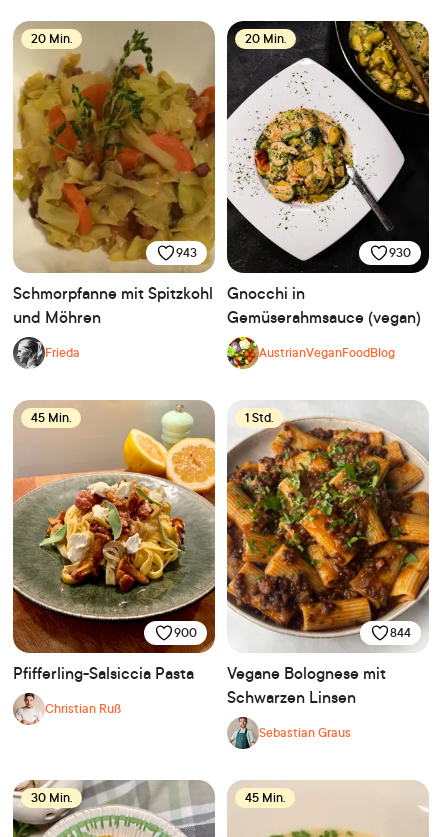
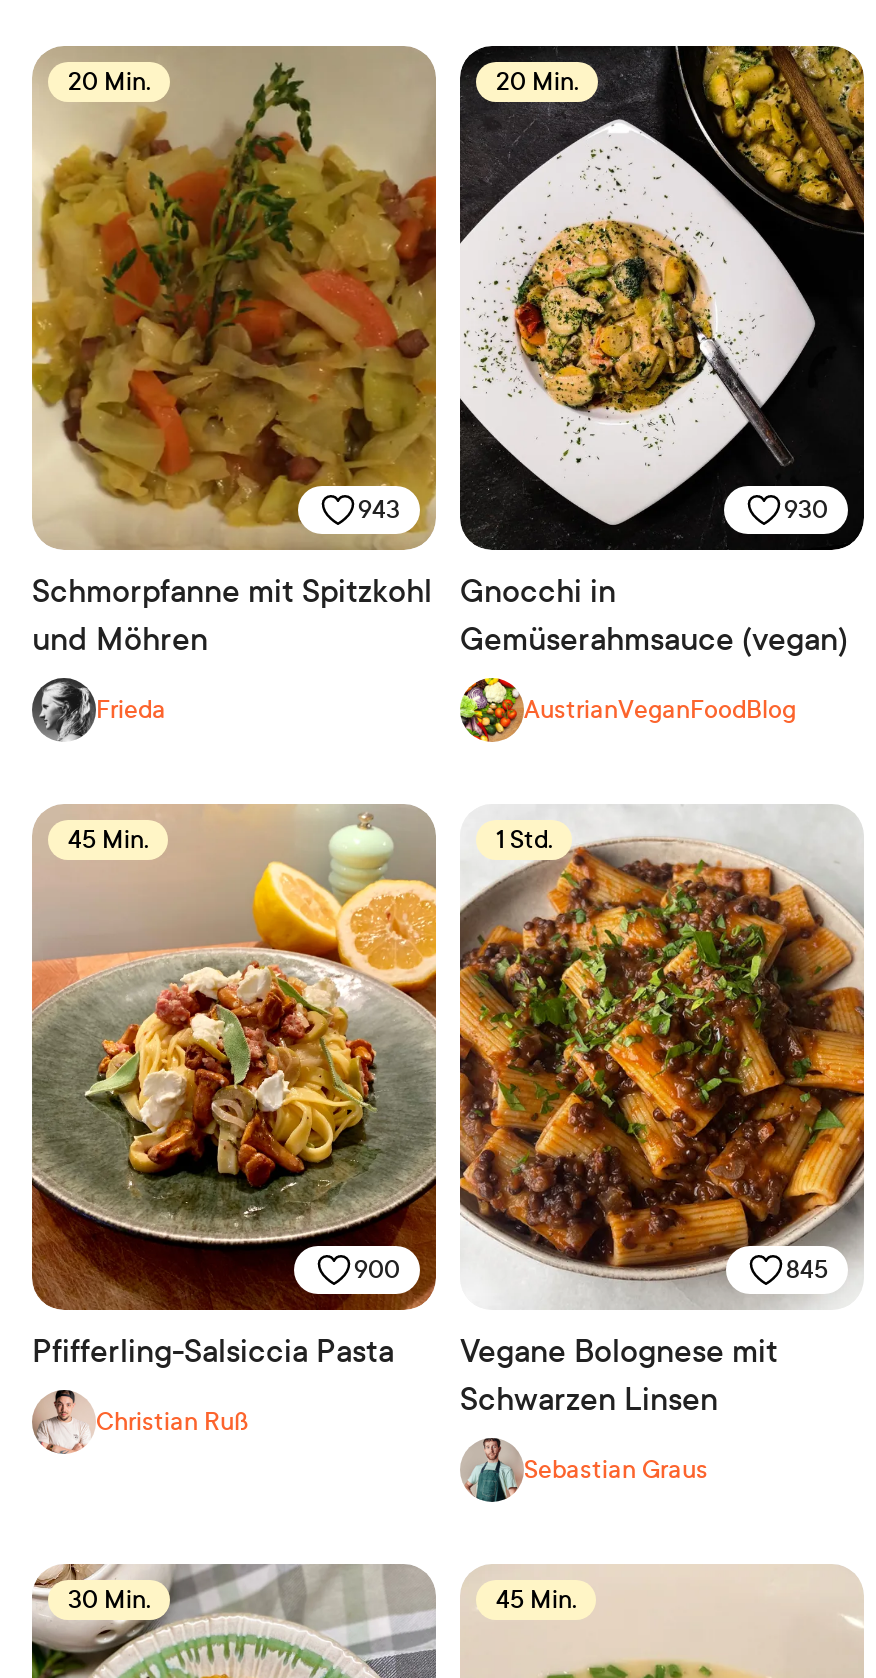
[390,623,411,640] 844 -> [786,1251,828,1285] 845

